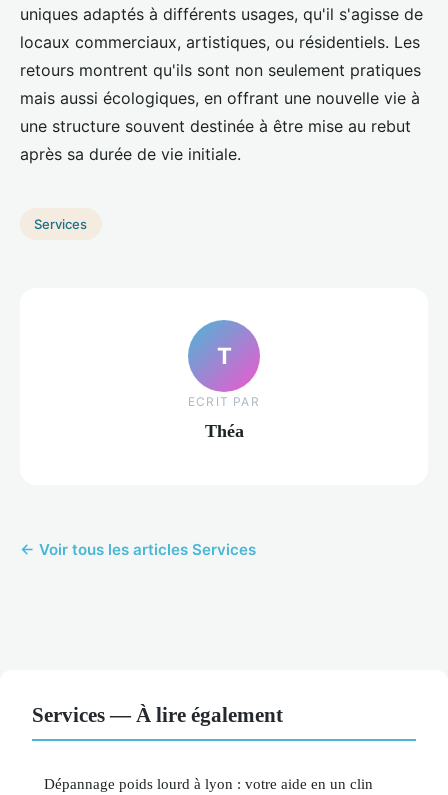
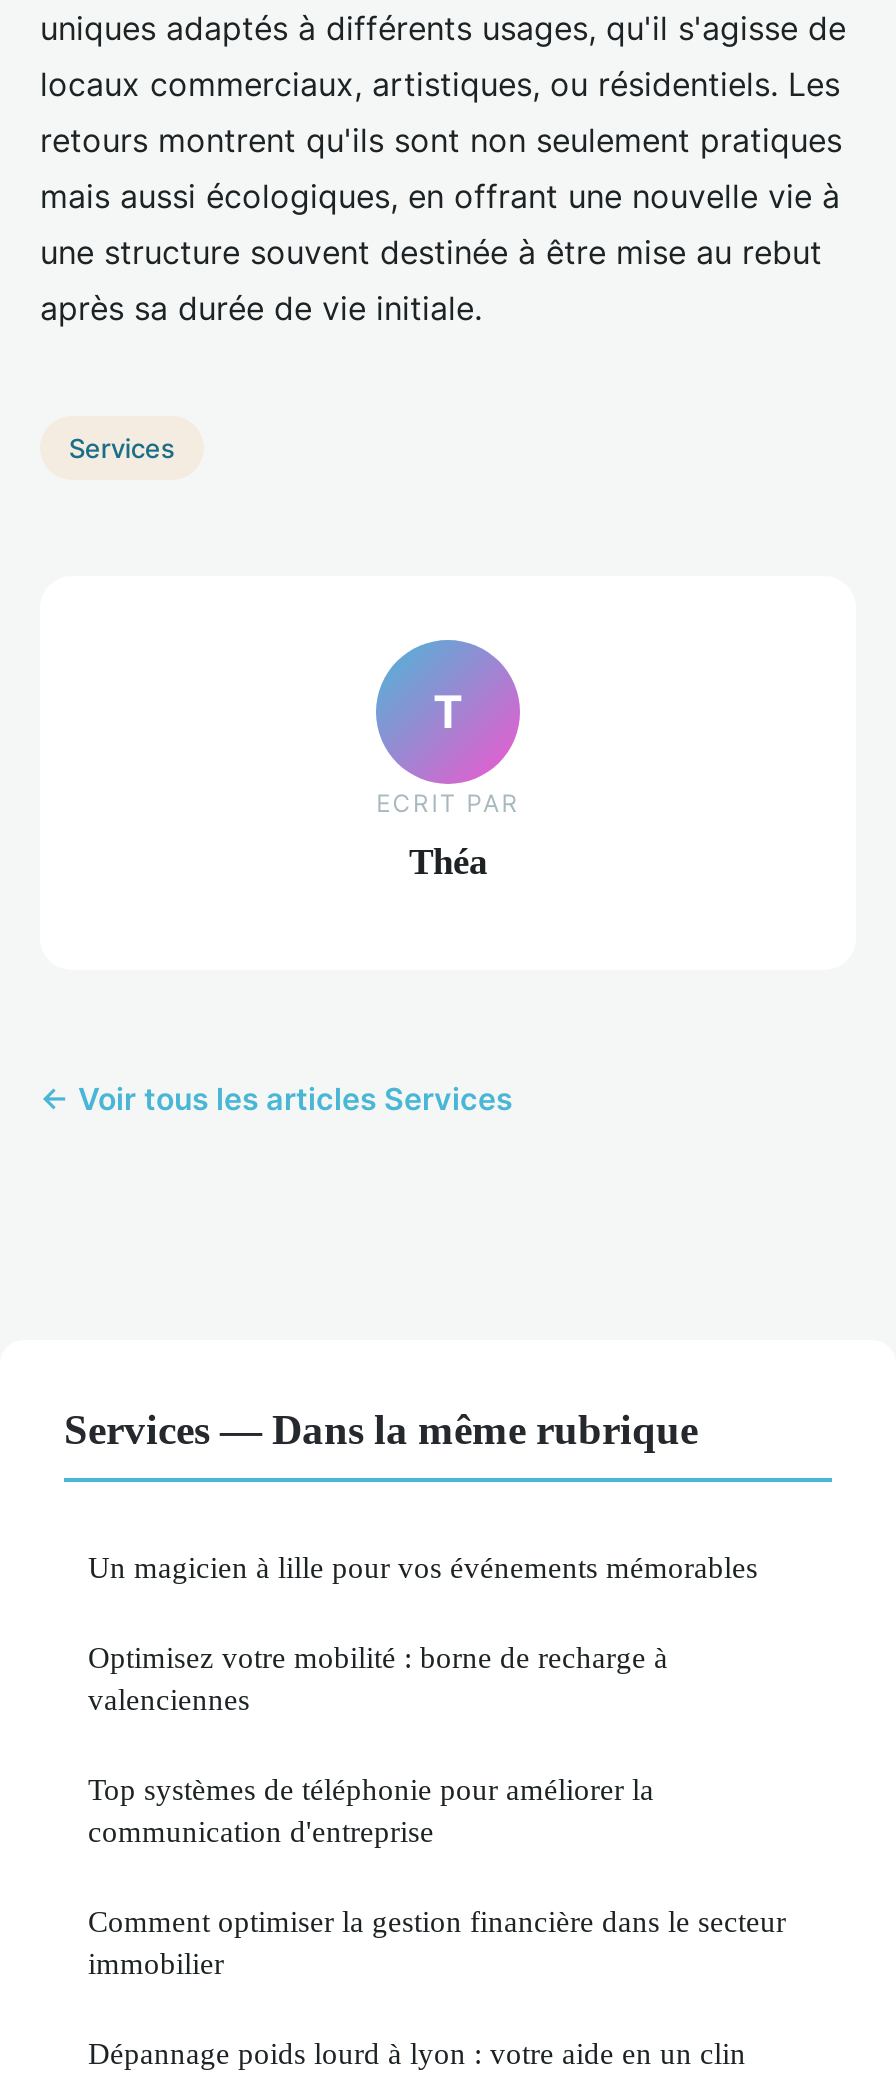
[32,703,283,726] Services — À lire également -> [64,1407,786,1981] Services — Dans la même rubrique | Un magicien à lille pour vos événements mémorables | Optimisez votre mobilité : borne de recharge à | valenciennes | Top systèmes de téléphonie pour améliorer la | communication d'entreprise | Comment optimiser la gestion financière dans le secteur | immobilier

